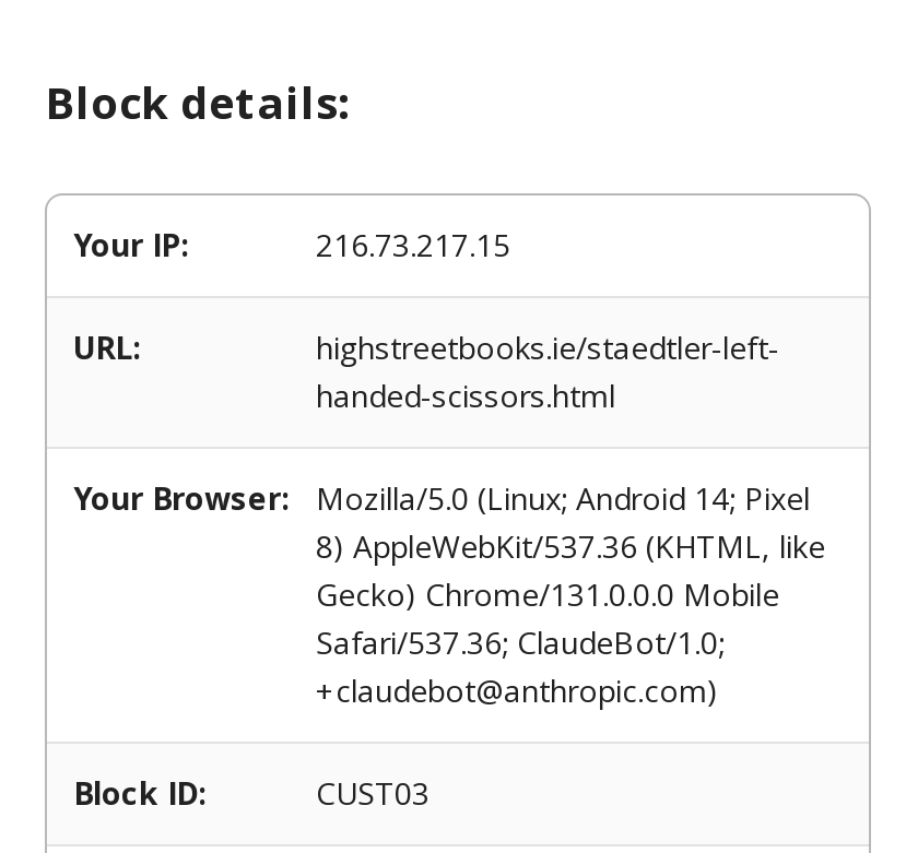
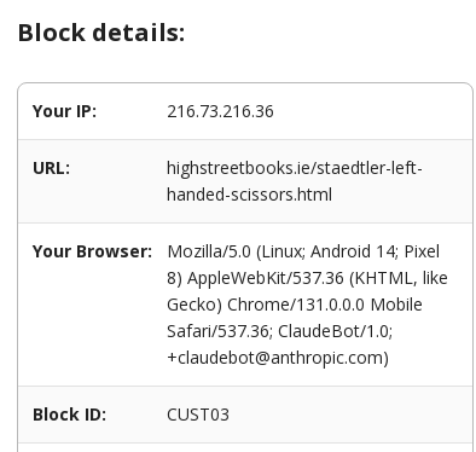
[316,224,510,265] 216.73.217.15 -> [167,99,274,122] 216.73.216.36

